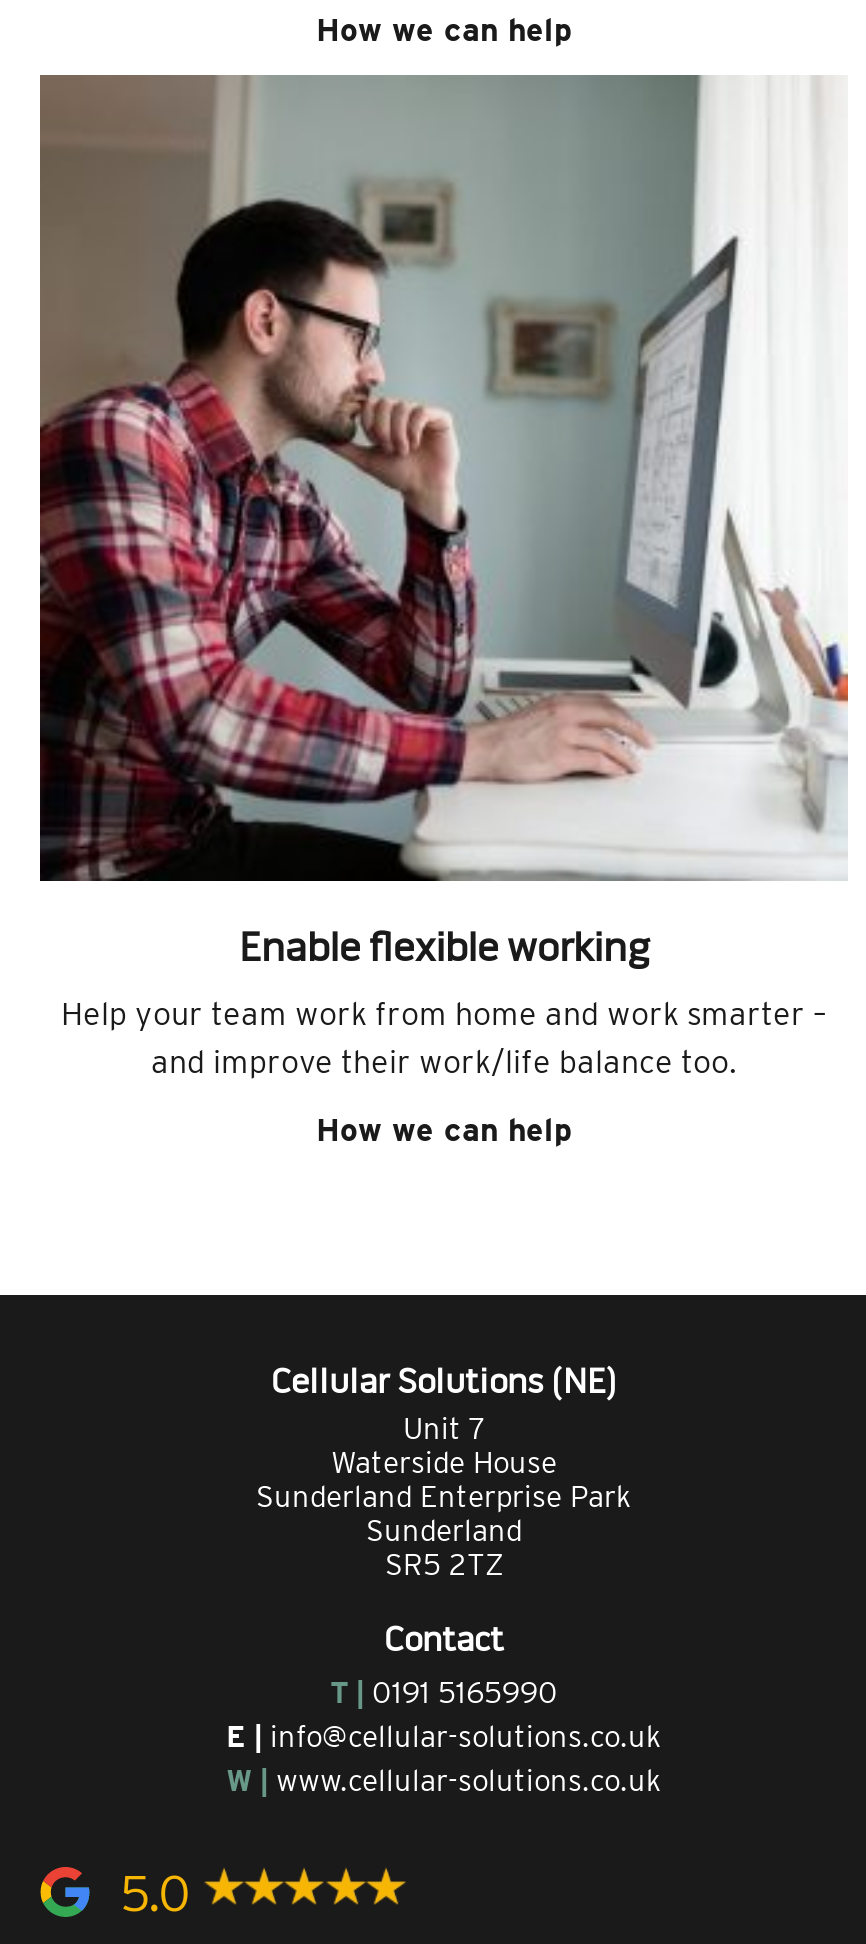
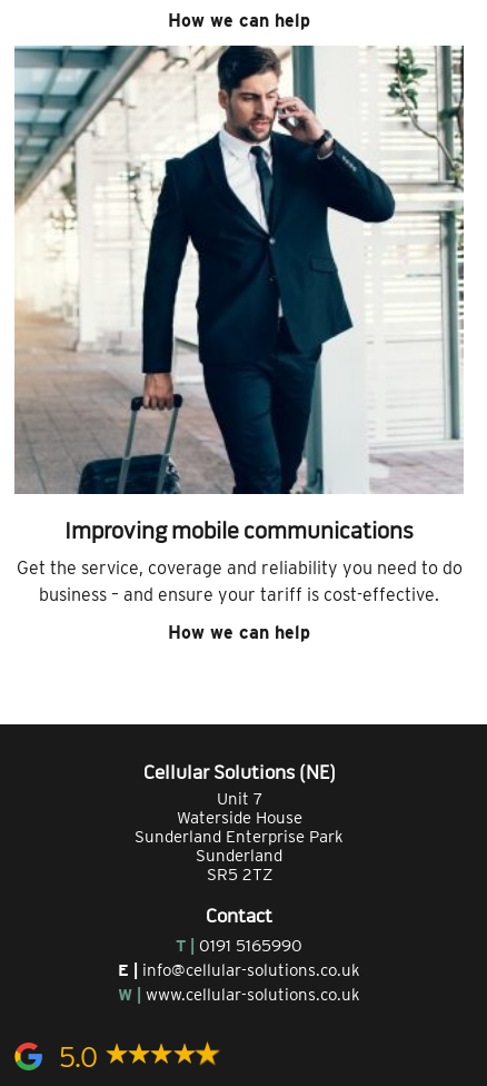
[38,73,850,971] [image] | Enable flexible working -> [14,45,465,544] [image] | Improving mobile communications
[61,995,827,1081] Help your team work from home and work smarter – | and improve their work/life balance too. -> [16,557,462,605] Get the service, coverage and reliability you need to do | business – and ensure your tariff is cost-effective.

